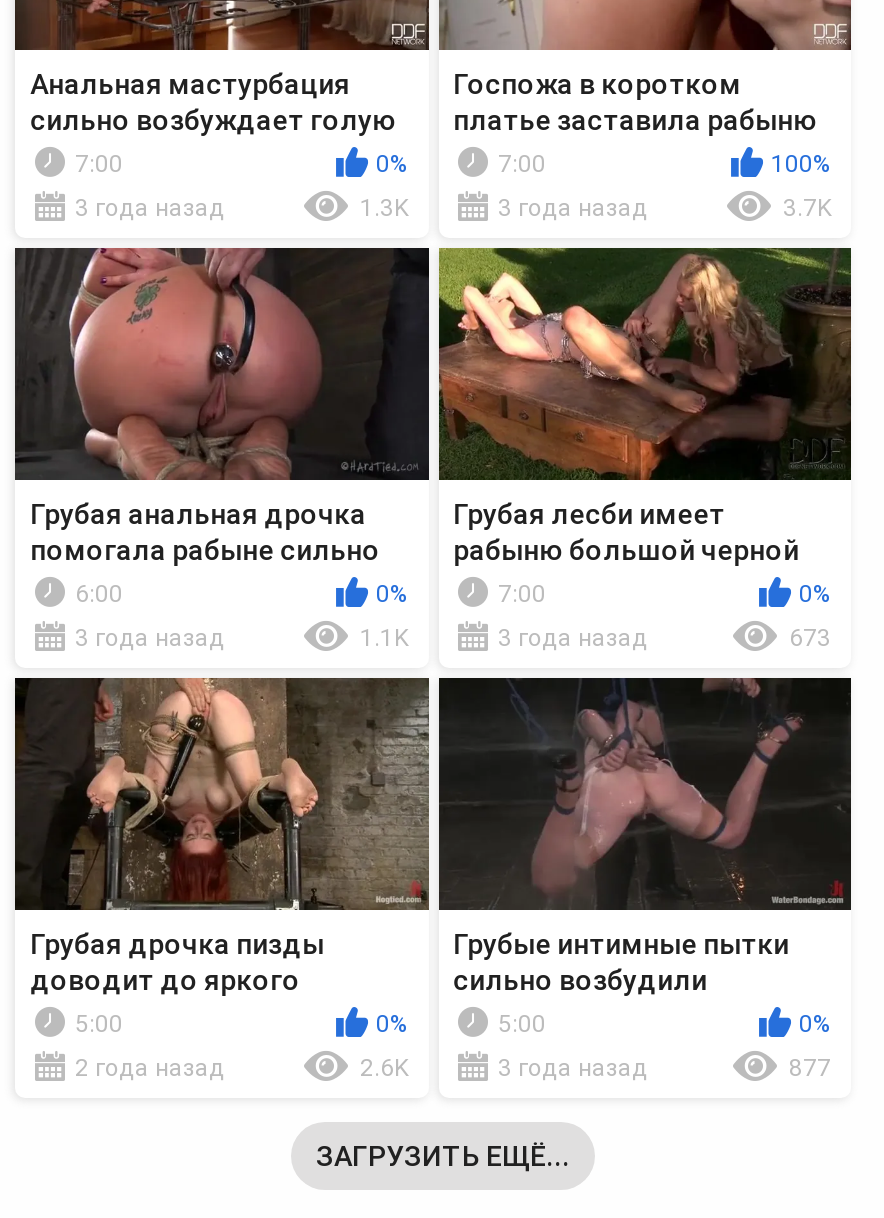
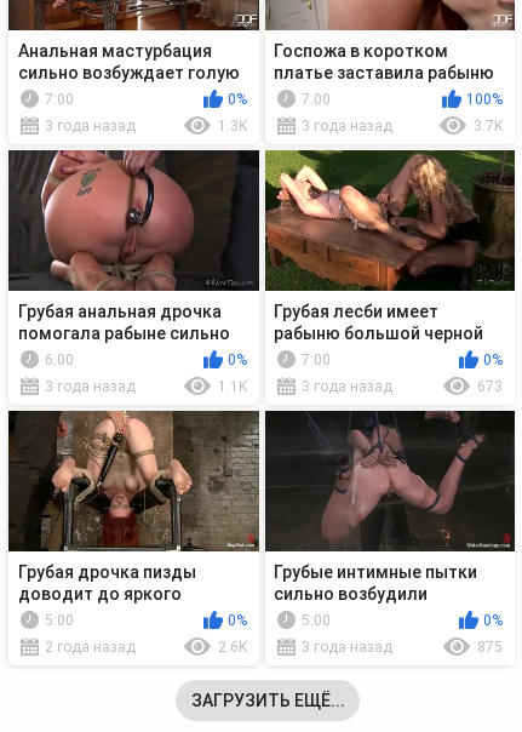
[789,1054,831,1082] 877 -> [477,639,503,656] 875

